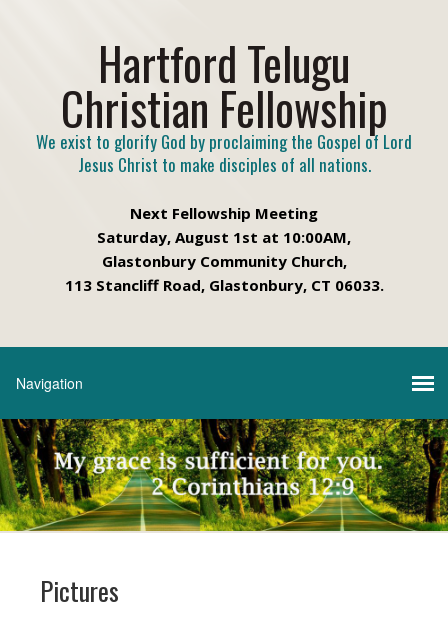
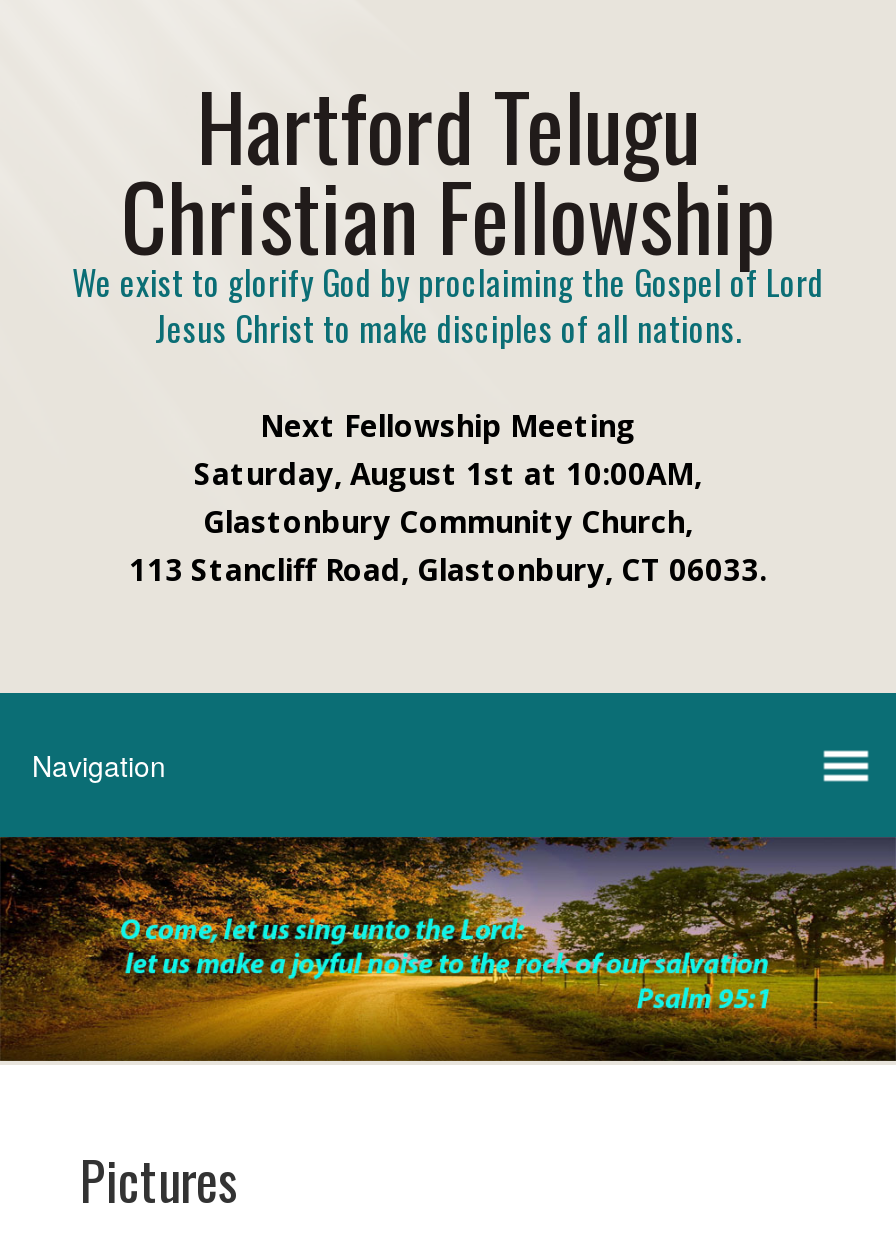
[3,418,445,532] [image] -> [6,835,890,1063] [image]

